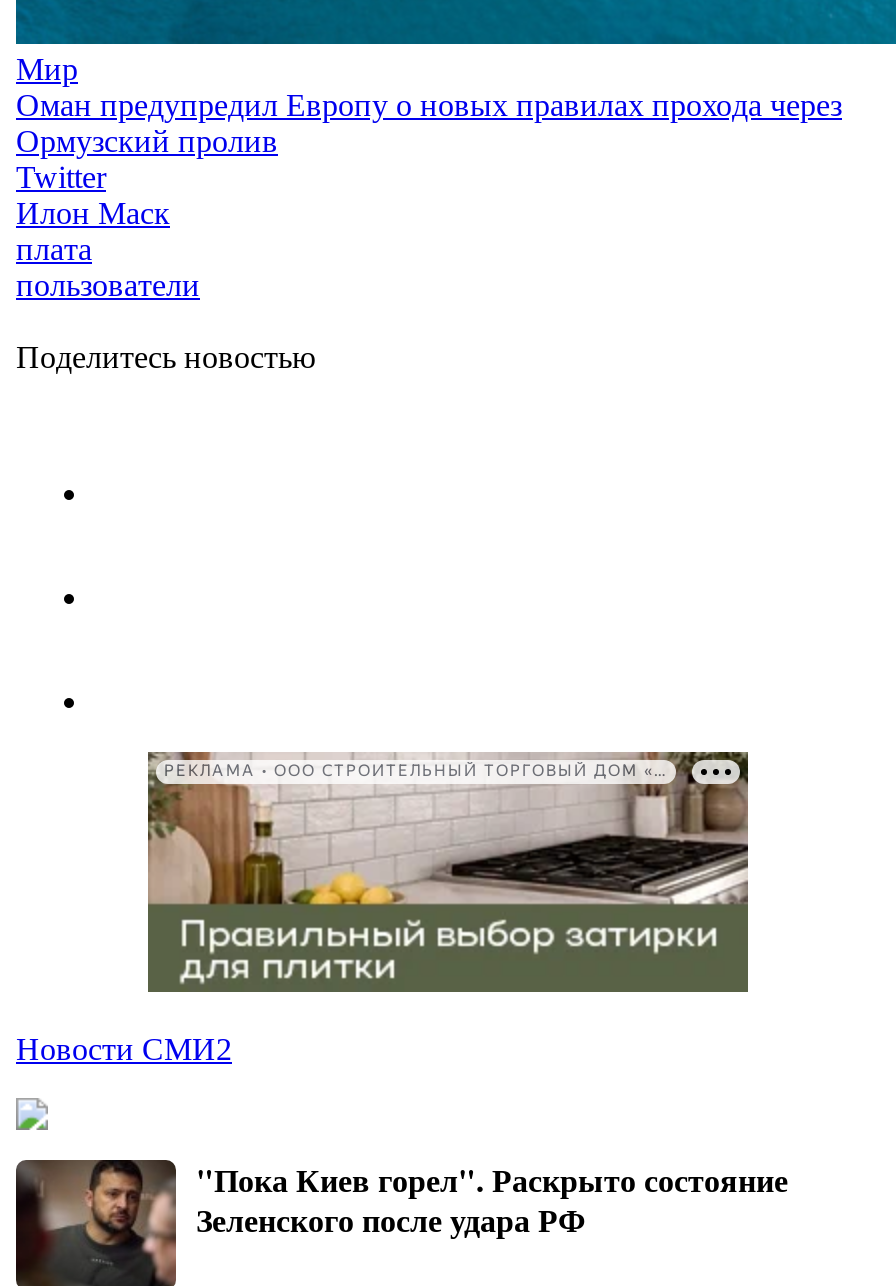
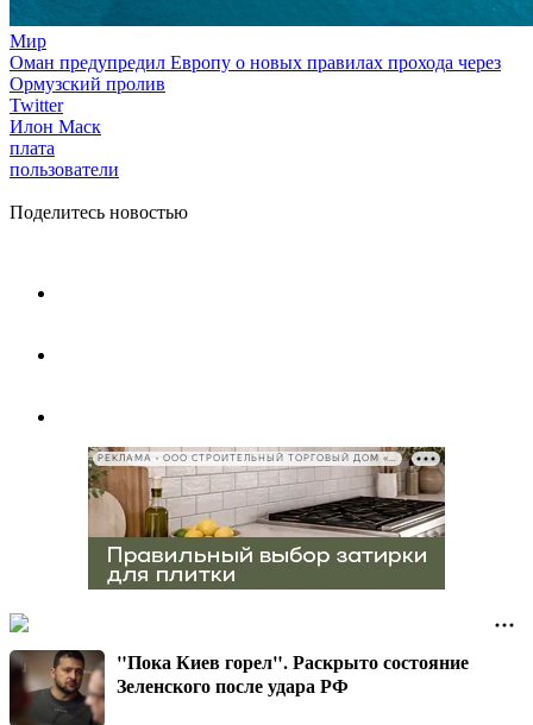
[16,1031,232,1065] Новости СМИ2 -> none

